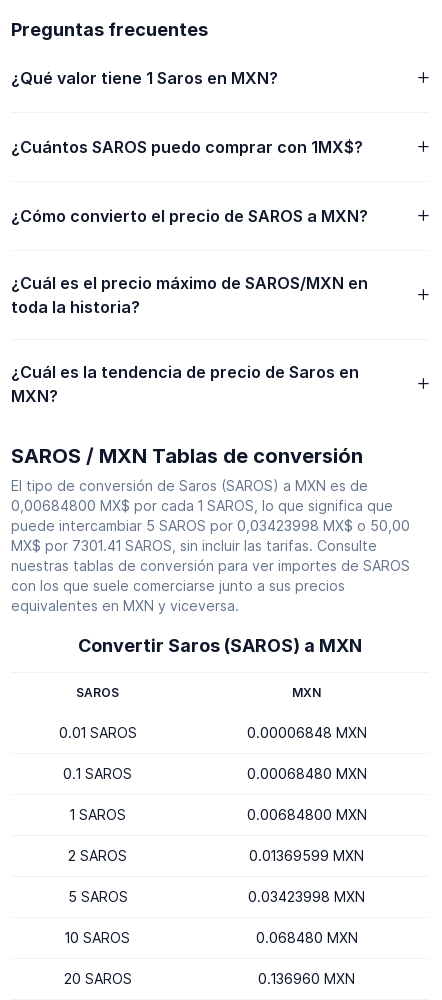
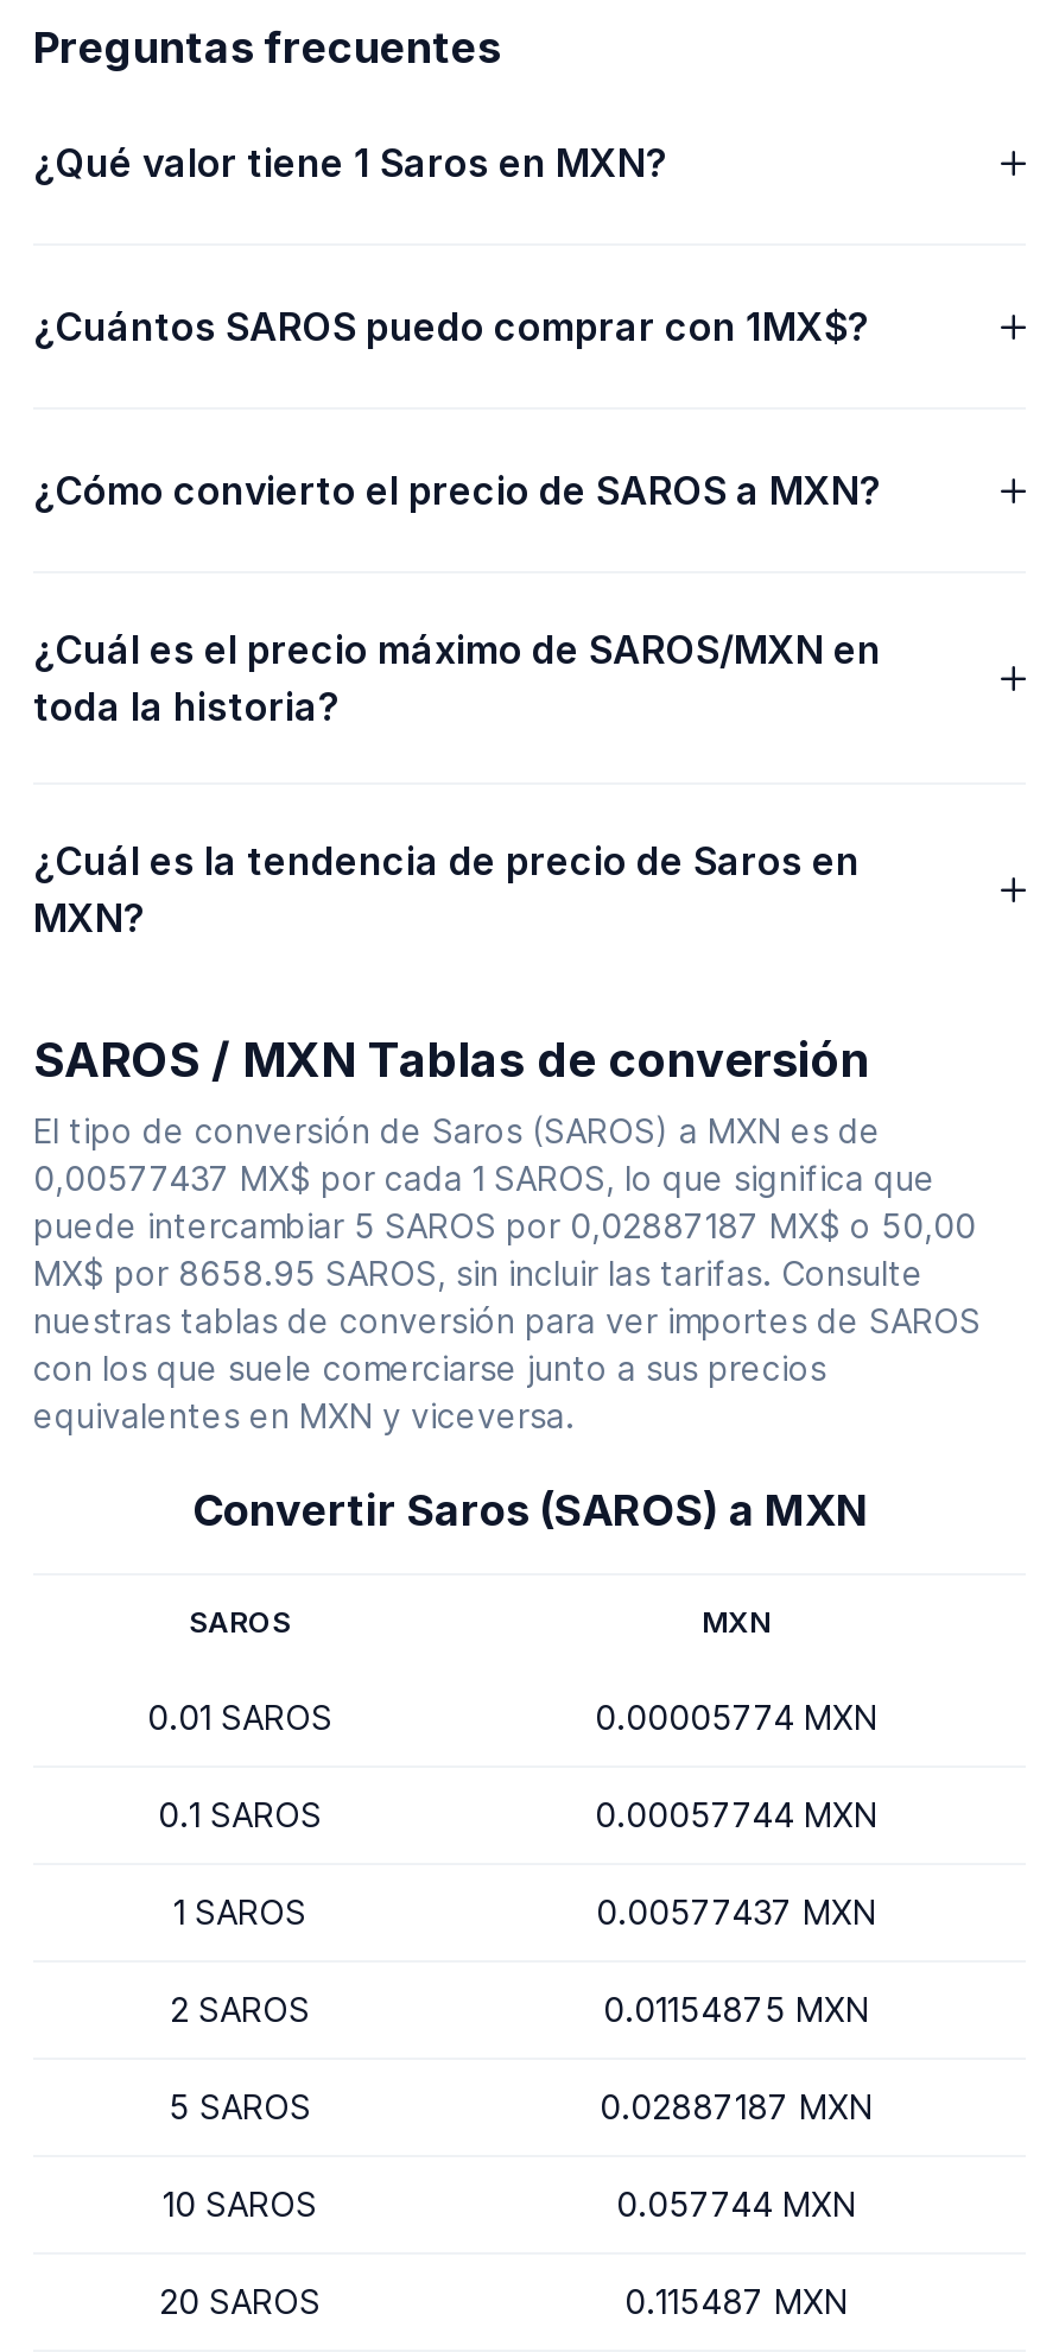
[11,497,393,514] 0,00684800 MX$ por cada 1 SAROS, lo que significa que -> [33,1158,936,1198] 0,00577437 MX$ por cada 1 SAROS, lo que significa que
[11,517,410,534] puede intercambiar 5 SAROS por 0,03423998 MX$ o 50,00 -> [33,1205,976,1245] puede intercambiar 5 SAROS por 0,02887187 MX$ o 50,00
[11,537,377,554] MX$ por 7301.41 SAROS, sin incluir las tarifas. Consulte -> [33,1253,924,1293] MX$ por 8658.95 SAROS, sin incluir las tarifas. Consulte
[246,724,366,741] 0.00006848 MXN -> [595,1697,877,1737] 0.00005774 MXN
[246,765,366,782] 0.00068480 MXN -> [595,1794,877,1834] 0.00057744 MXN
[246,806,366,823] 0.00684800 MXN -> [596,1891,876,1932] 0.00577437 MXN
[249,847,364,864] 0.01369599 MXN -> [603,1989,869,2029] 0.01154875 MXN
[248,888,365,905] 0.03423998 MXN -> [600,2086,873,2126] 0.02887187 MXN
[255,929,357,946] 0.068480 MXN -> [616,2183,856,2224] 0.057744 MXN
[258,970,355,987] 0.136960 MXN -> [624,2281,848,2321] 0.115487 MXN

